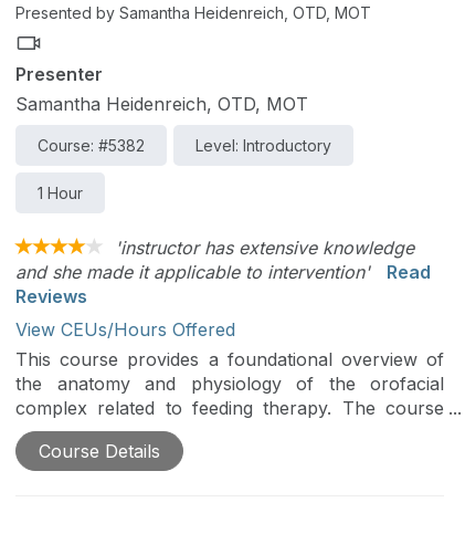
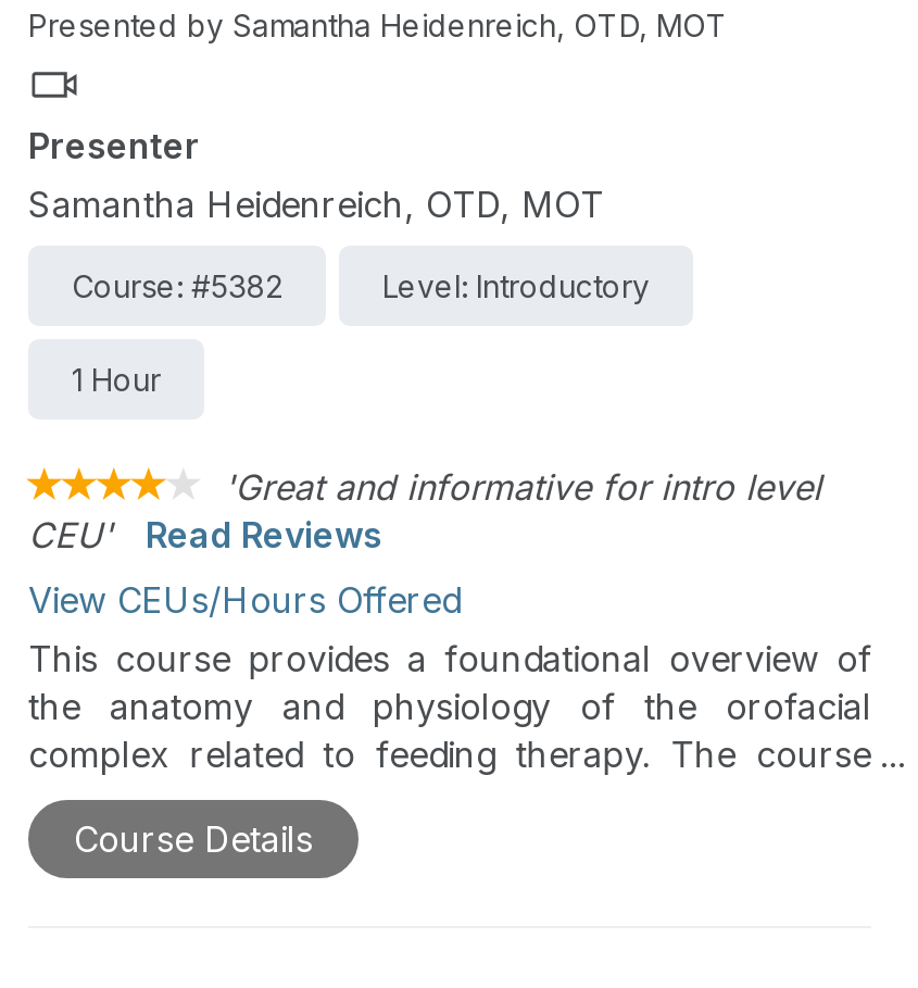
[15,237,431,308] 'instructor has extensive knowledge | and she made it applicable to intervention' | Read | Reviews -> [28,466,821,557] 'Great and informative for intro level | CEU' | Read Reviews

